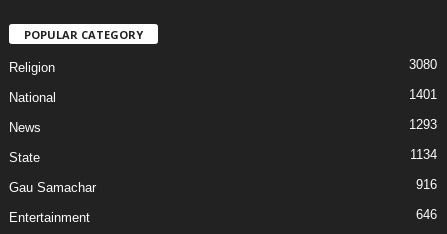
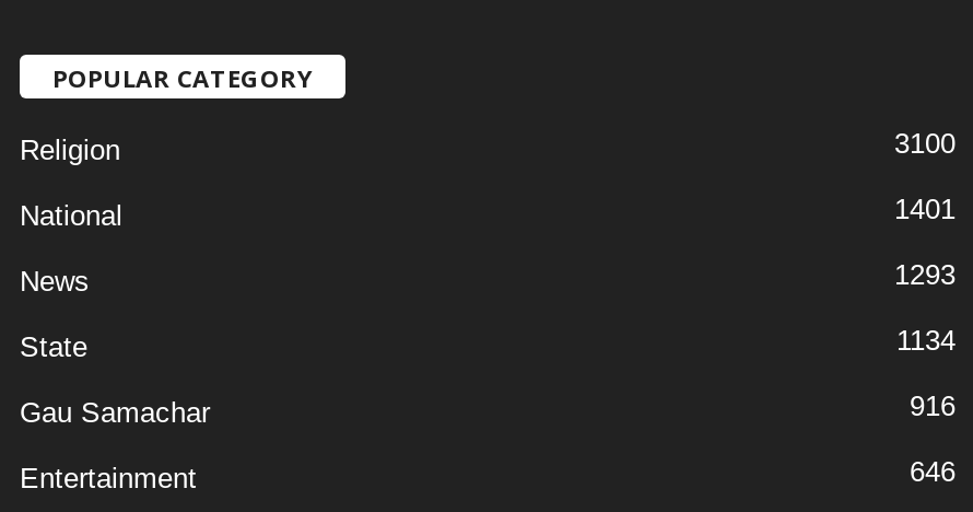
[409,57,437,72] 3080 -> [894,127,956,160] 3100

